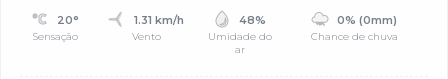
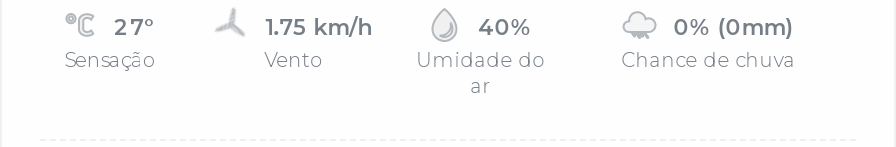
[56,13,78,27] 20° -> [114,12,156,40] 27°
[134,13,184,27] 1.31 km/h -> [265,12,371,40] 1.75 km/h
[239,13,266,27] 48% -> [478,12,532,40] 40%

